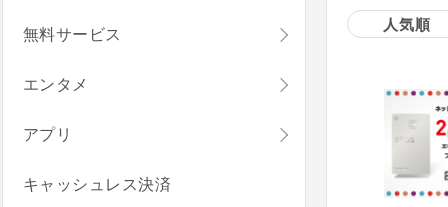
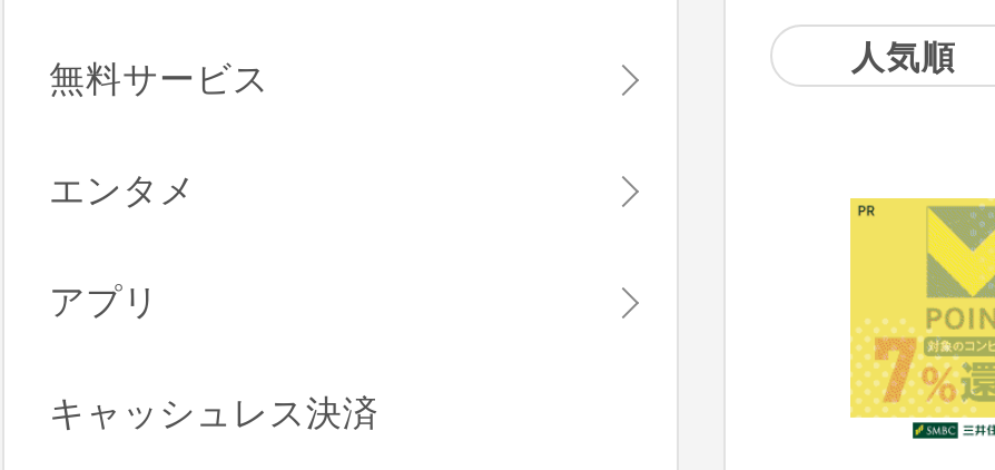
[383,88,445,198] [image] -> [848,196,988,441] [image]

